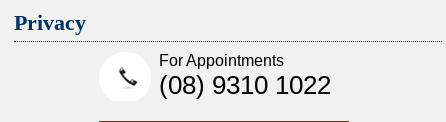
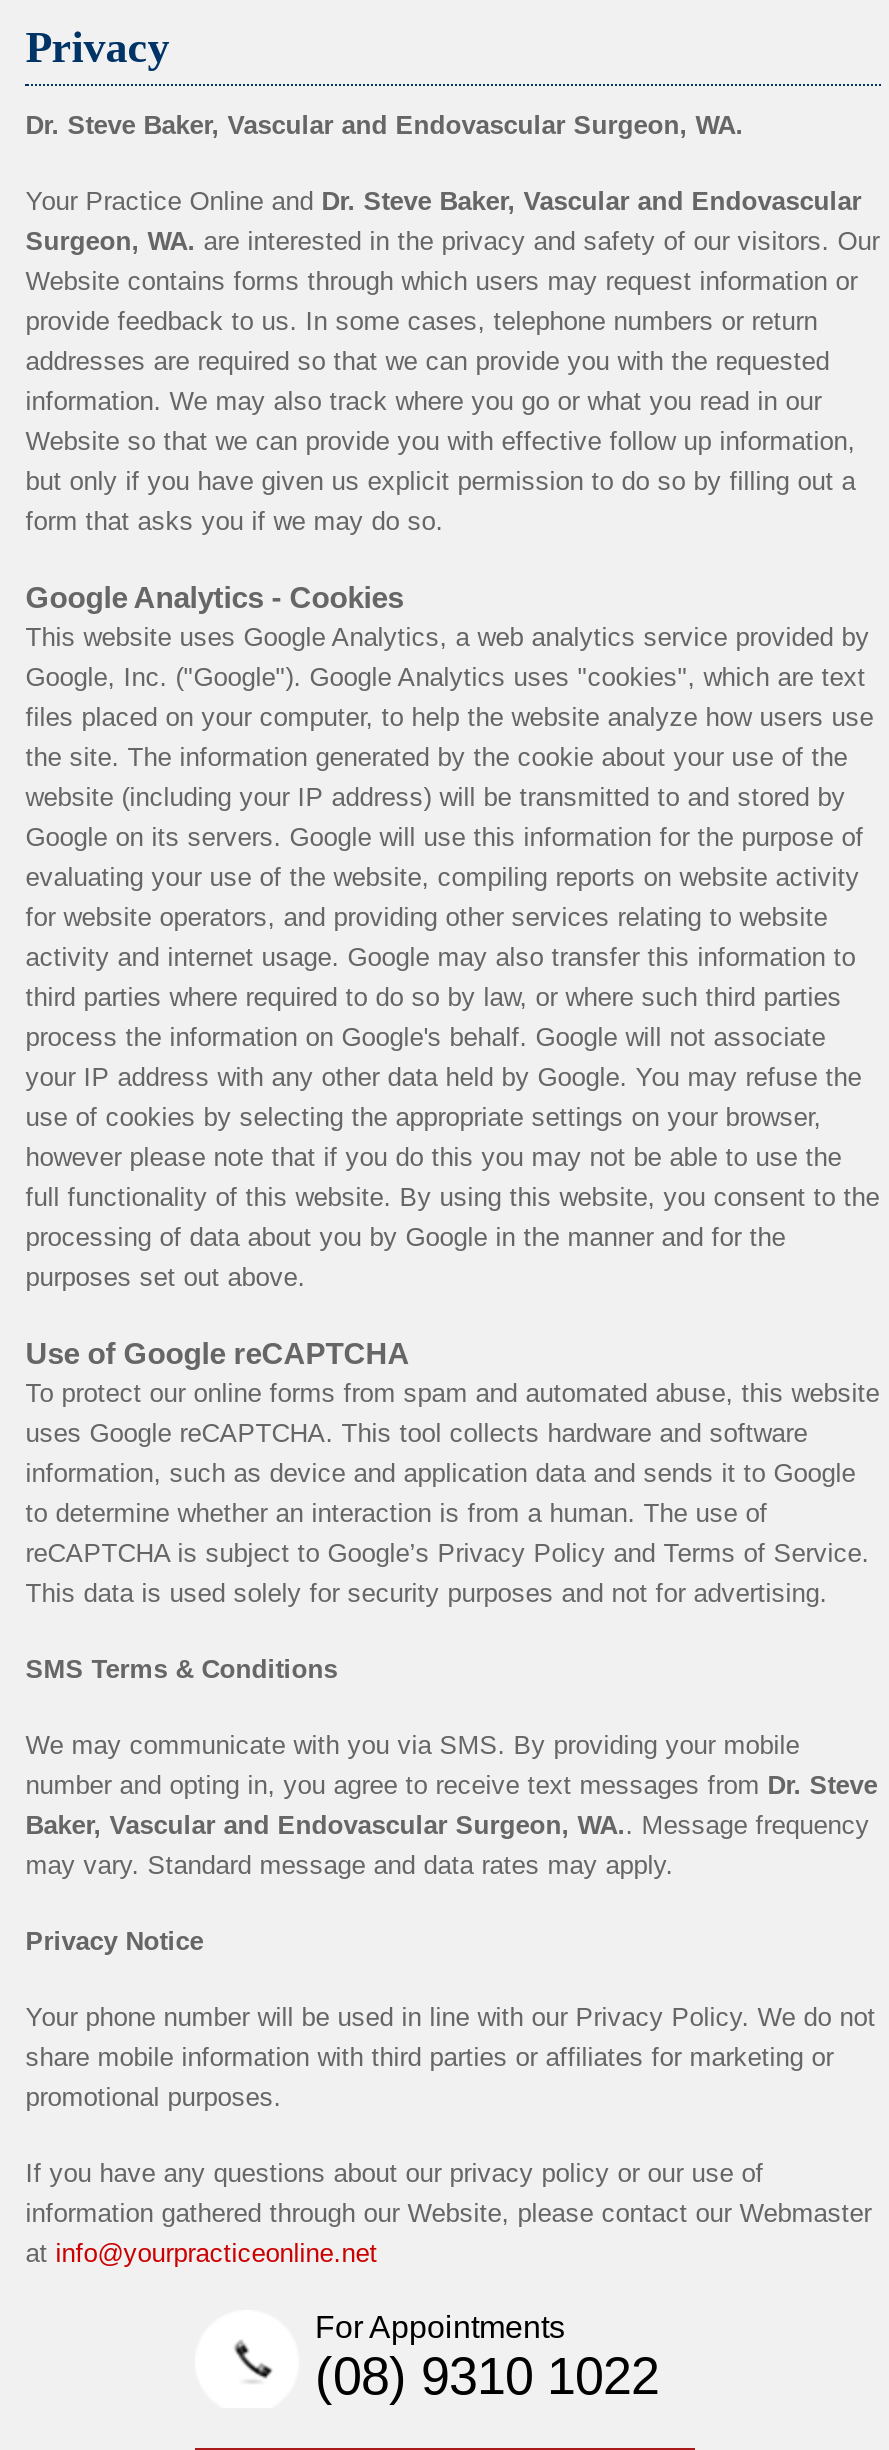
none -> [26,110,880,2268] Dr. Steve Baker, Vascular and Endovascular Surgeon, WA. | Your Practice Online and Dr. Steve Baker, Vascular and Endovascular | Surgeon, WA. are interested in the privacy and safety of our visitors. Our | Website contains forms through which users may request information or | provide feedback to us. In some cases, telephone numbers or return | addresses are required so that we can provide you with the requested | information. We may also track where you go or what you read in our | Website so that we can provide you with effective follow up information, | but only if you have given us explicit permission to do so by filling out a | form that asks you if we may do so. | Google Analytics - Cookies | This website uses Google Analytics, a web analytics service provided by | Google, Inc. ("Google"). Google Analytics uses "cookies", which are text | files placed on your computer, to help the website analyze how users use | the site. The information generated by the cookie about your use of the | website (including your IP address) will be transmitted to and stored by | Google on its servers. Google will use this information for the purpose of | evaluating your use of the website, compiling reports on website activity | for website operators, and providing other services relating to website | activity and internet usage. Google may also transfer this information to | third parties where required to do so by law, or where such third parties | process the information on Google's behalf. Google will not associate | your IP address with any other data held by Google. You may refuse the | use of cookies by selecting the appropriate settings on your browser, | however please note that if you do this you may not be able to use the | full functionality of this website. By using this website, you consent to the | processing of data about you by Google in the manner and for the | purposes set out above. | Use of Google reCAPTCHA | To protect our online forms from spam and automated abuse, this website | uses Google reCAPTCHA. This tool collects hardware and software | information, such as device and application data and sends it to Google | to determine whether an interaction is from a human. The use of | reCAPTCHA is subject to Google’s Privacy Policy and Terms of Service. | This data is used solely for security purposes and not for advertising. | SMS Terms & Conditions | We may communicate with you via SMS. By providing your mobile | number and opting in, you agree to receive text messages from Dr. Steve | Baker, Vascular and Endovascular Surgeon, WA.. Message frequency | may vary. Standard message and data rates may apply. | Privacy Notice | Your phone number will be used in line with our Privacy Policy. We do not | share mobile information with third parties or affiliates for marketing or | promotional purposes. | If you have any questions about our privacy policy or our use of | information gathered through our Website, please contact our Webmaster | at info@yourpracticeonline.net

